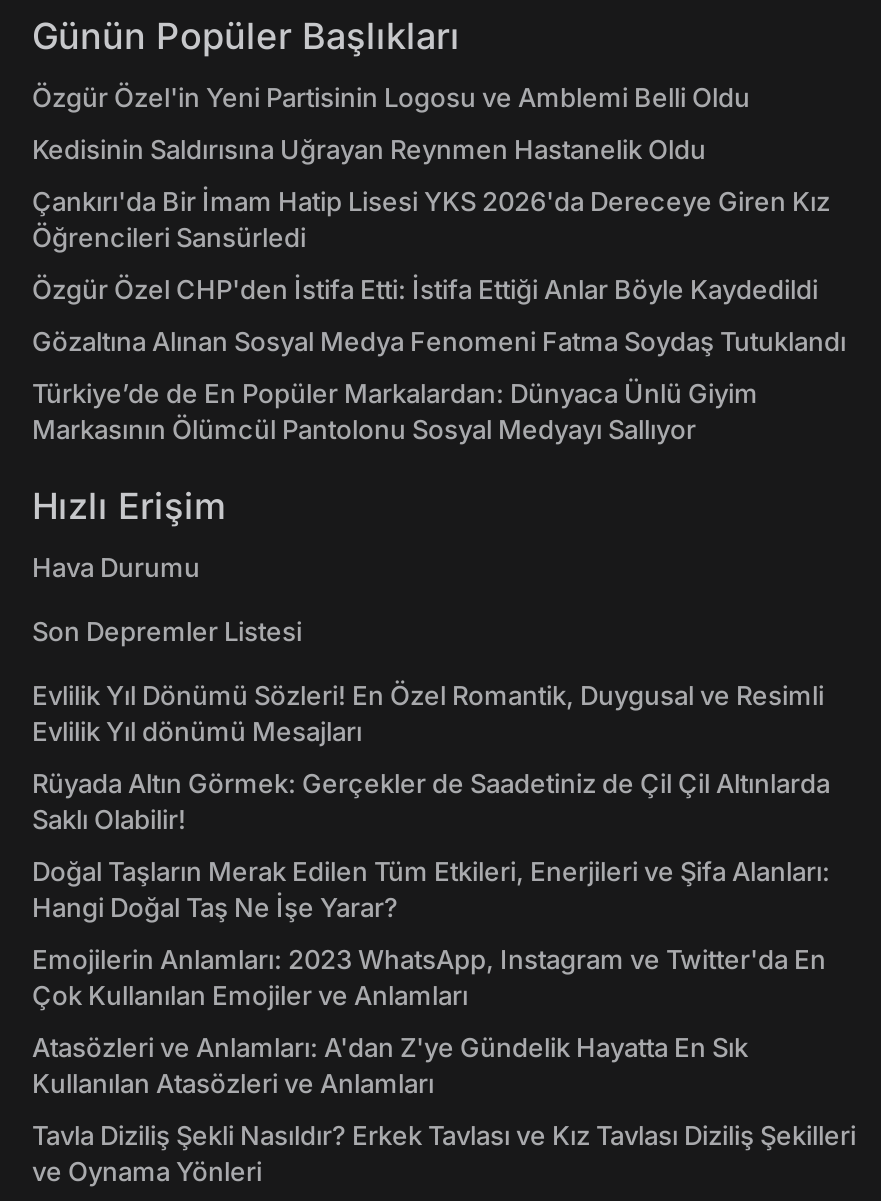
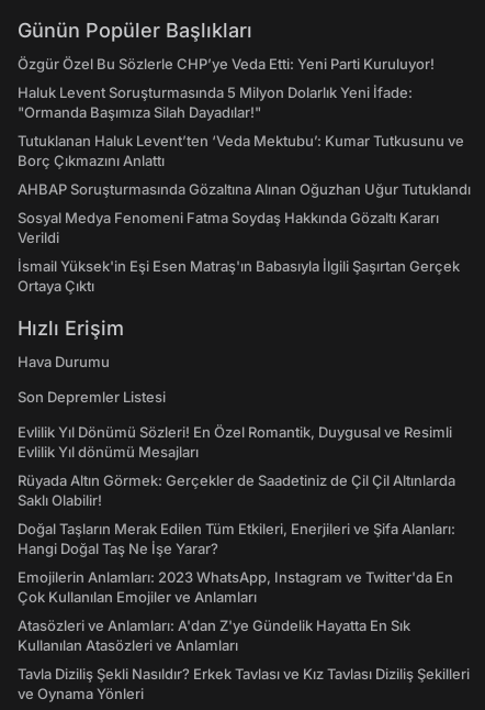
[32,81,750,113] Özgür Özel'in Yeni Partisinin Logosu ve Amblemi Belli Oldu -> [18,55,435,73] Özgür Özel Bu Sözlerle CHP’ye Veda Etti: Yeni Parti Kuruluyor!
[32,133,706,165] Kedisinin Saldırısına Uğrayan Reynmen Hastanelik Oldu -> [18,84,413,121] Haluk Levent Soruşturmasında 5 Milyon Dolarlık Yeni İfade: | "Ormanda Başımıza Silah Dayadılar!"
[32,185,830,253] Çankırı'da Bir İmam Hatip Lisesi YKS 2026'da Dereceye Giren Kız | Öğrencileri Sansürledi -> [18,132,464,169] Tutuklanan Haluk Levent’ten ‘Veda Mektubu’: Kumar Tutkusunu ve | Borç Çıkmazını Anlattı
[32,273,818,305] Özgür Özel CHP'den İstifa Etti: İstifa Ettiği Anlar Böyle Kaydedildi -> [18,180,471,198] AHBAP Soruşturmasında Gözaltına Alınan Oğuzhan Uğur Tutuklandı
[32,325,846,357] Gözaltına Alınan Sosyal Medya Fenomeni Fatma Soydaş Tutuklandı -> [18,209,439,246] Sosyal Medya Fenomeni Fatma Soydaş Hakkında Gözaltı Kararı | Verildi
[32,377,758,445] Türkiye’de de En Popüler Markalardan: Dünyaca Ünlü Giyim | Markasının Ölümcül Pantolonu Sosyal Medyayı Sallıyor -> [18,257,460,295] İsmail Yüksek'in Eşi Esen Matraş'ın Babasıyla İlgili Şaşırtan Gerçek | Ortaya Çıktı

